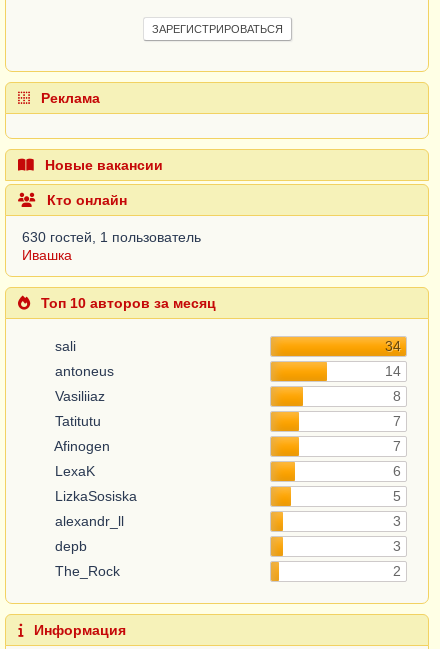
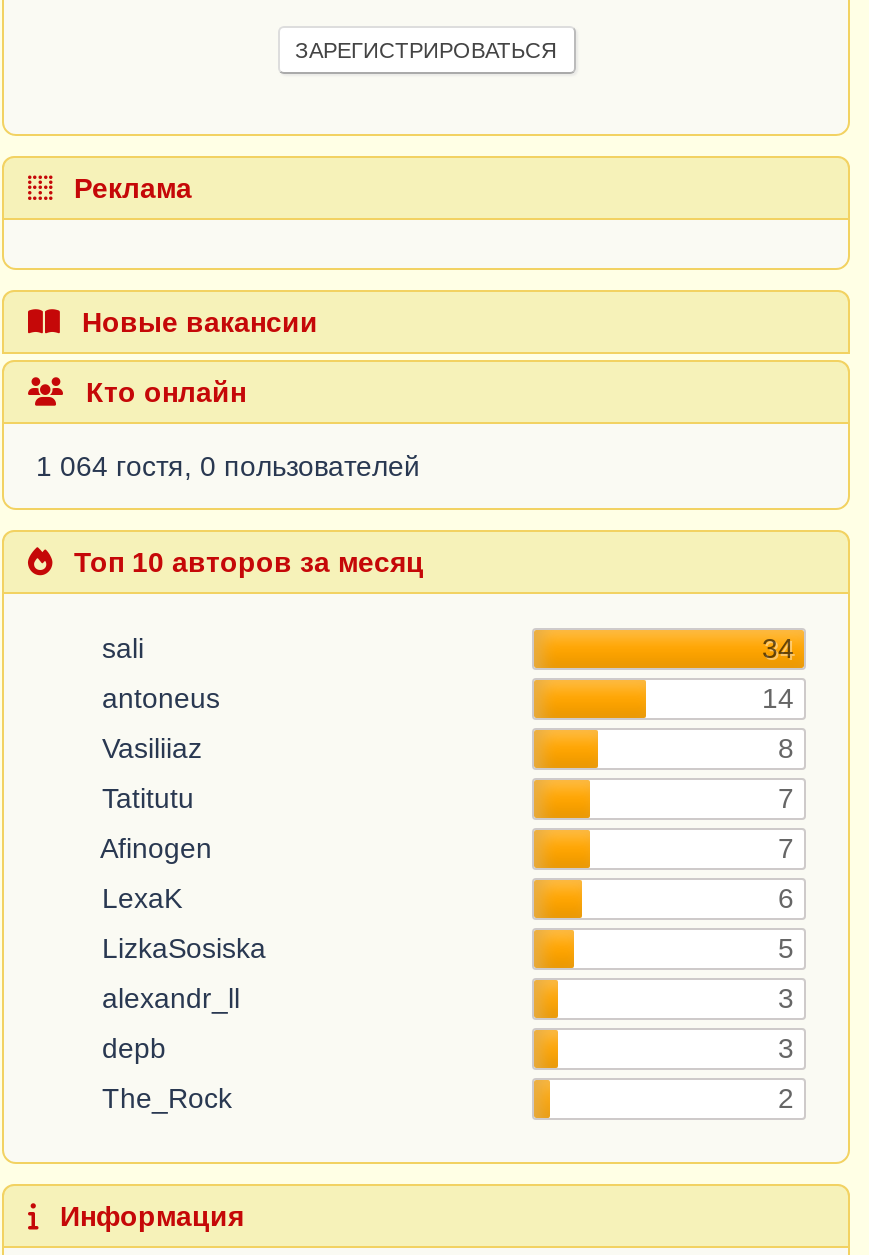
[22,229,201,263] 630 гостей, 1 пользователь | Ивашка -> [36,451,420,483] 1 064 гостя, 0 пользователей

